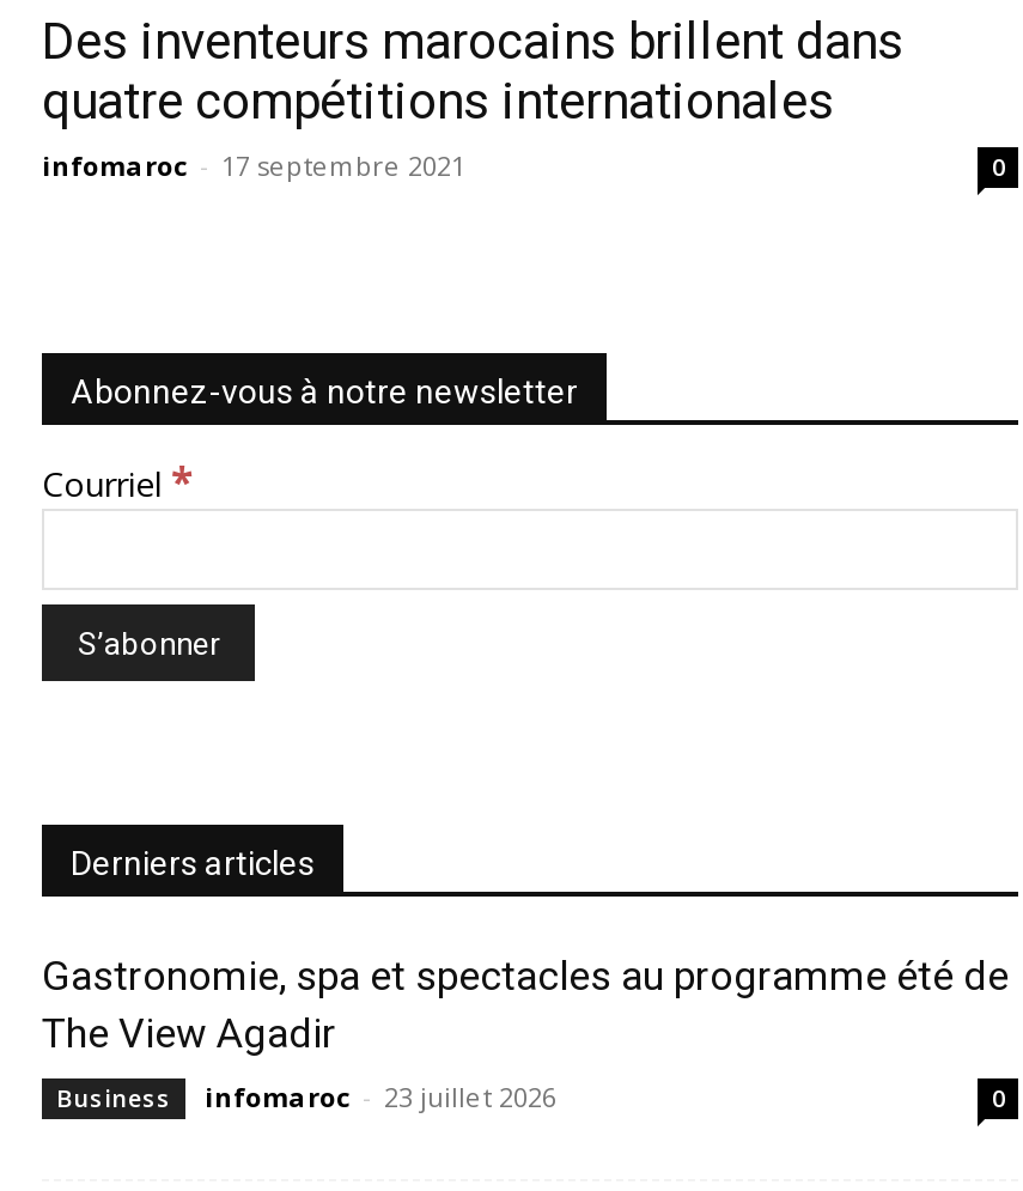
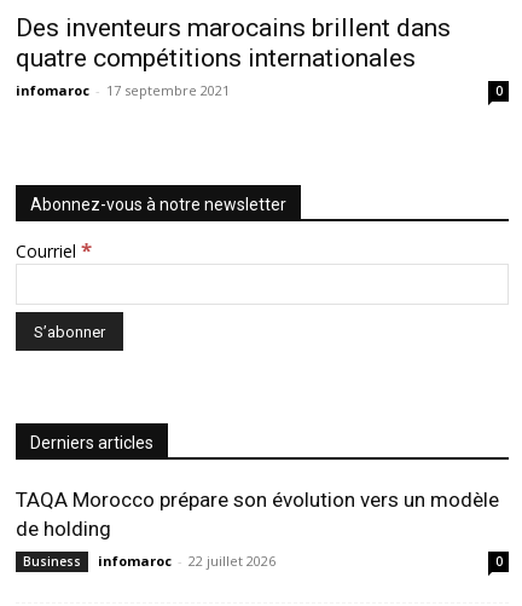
[42,953,1009,1058] Gastronomie, spa et spectacles au programme été de | The View Agadir -> [16,488,499,541] TAQA Morocco prépare son évolution vers un modèle | de holding
[205,1080,556,1116] infomaroc - 23 juillet 2026 -> [98,552,275,570] infomaroc - 22 juillet 2026

